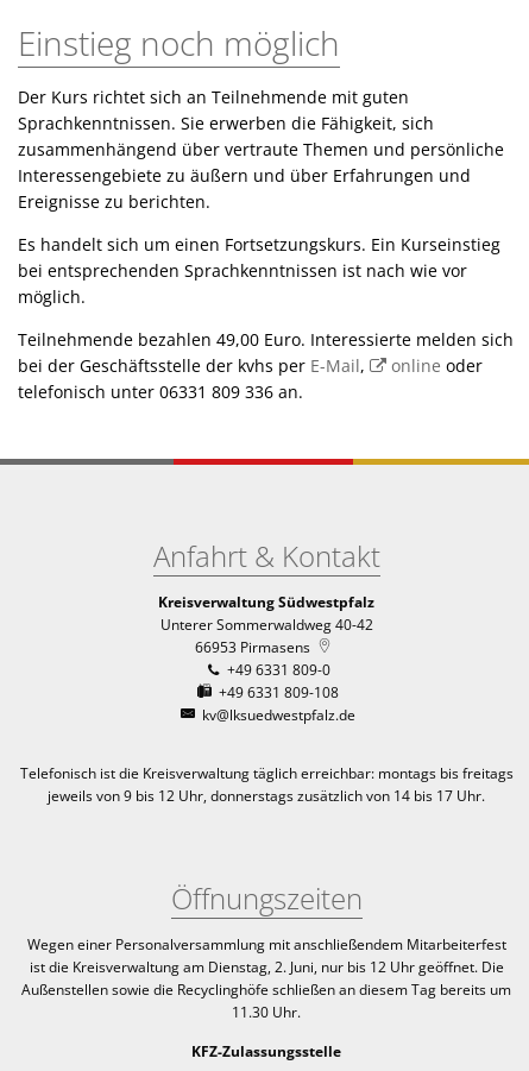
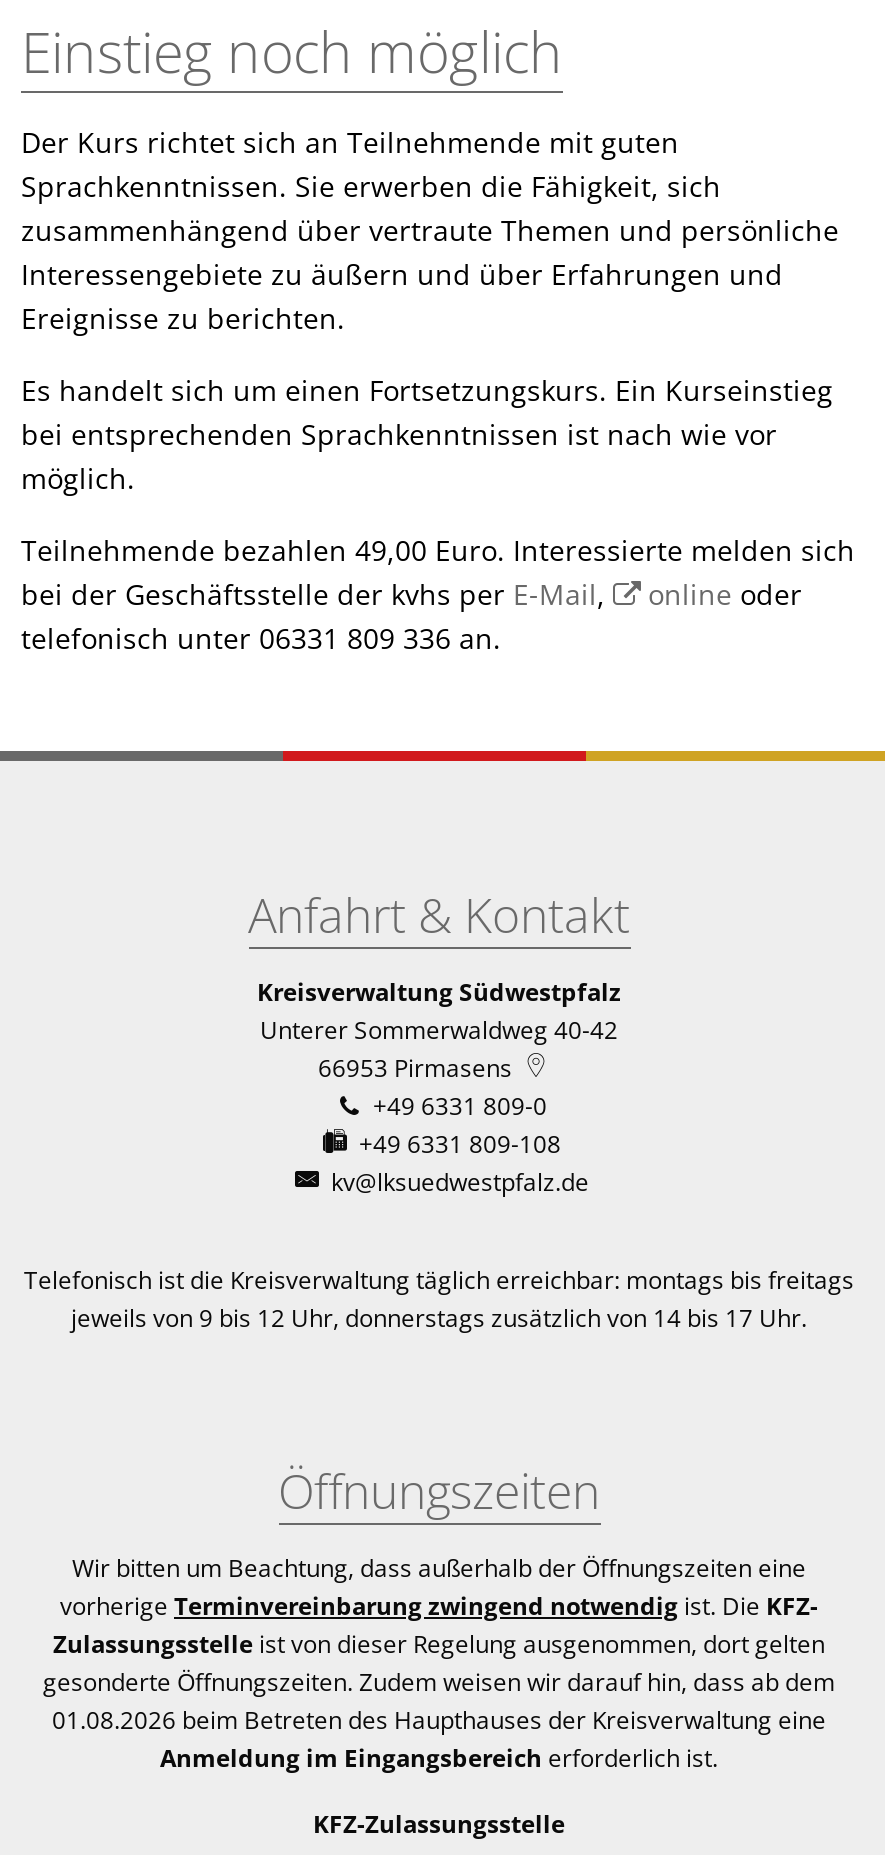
[21,934,511,1022] Wegen einer Personalversammlung mit anschließendem Mitarbeiterfest | ist die Kreisverwaltung am Dienstag, 2. Juni, nur bis 12 Uhr geöffnet. Die | Außenstellen sowie die Recyclinghöfe schließen an diesem Tag bereits um | 11.30 Uhr. -> [43,1550,835,1774] Wir bitten um Beachtung, dass außerhalb der Öffnungszeiten eine | vorherige Terminvereinbarung zwingend notwendig ist. Die KFZ- | Zulassungsstelle ist von dieser Regelung ausgenommen, dort gelten | gesonderte Öffnungszeiten. Zudem weisen wir darauf hin, dass ab dem | 01.08.2026 beim Betreten des Haupthauses der Kreisverwaltung eine | Anmeldung im Eingangsbereich erforderlich ist.

